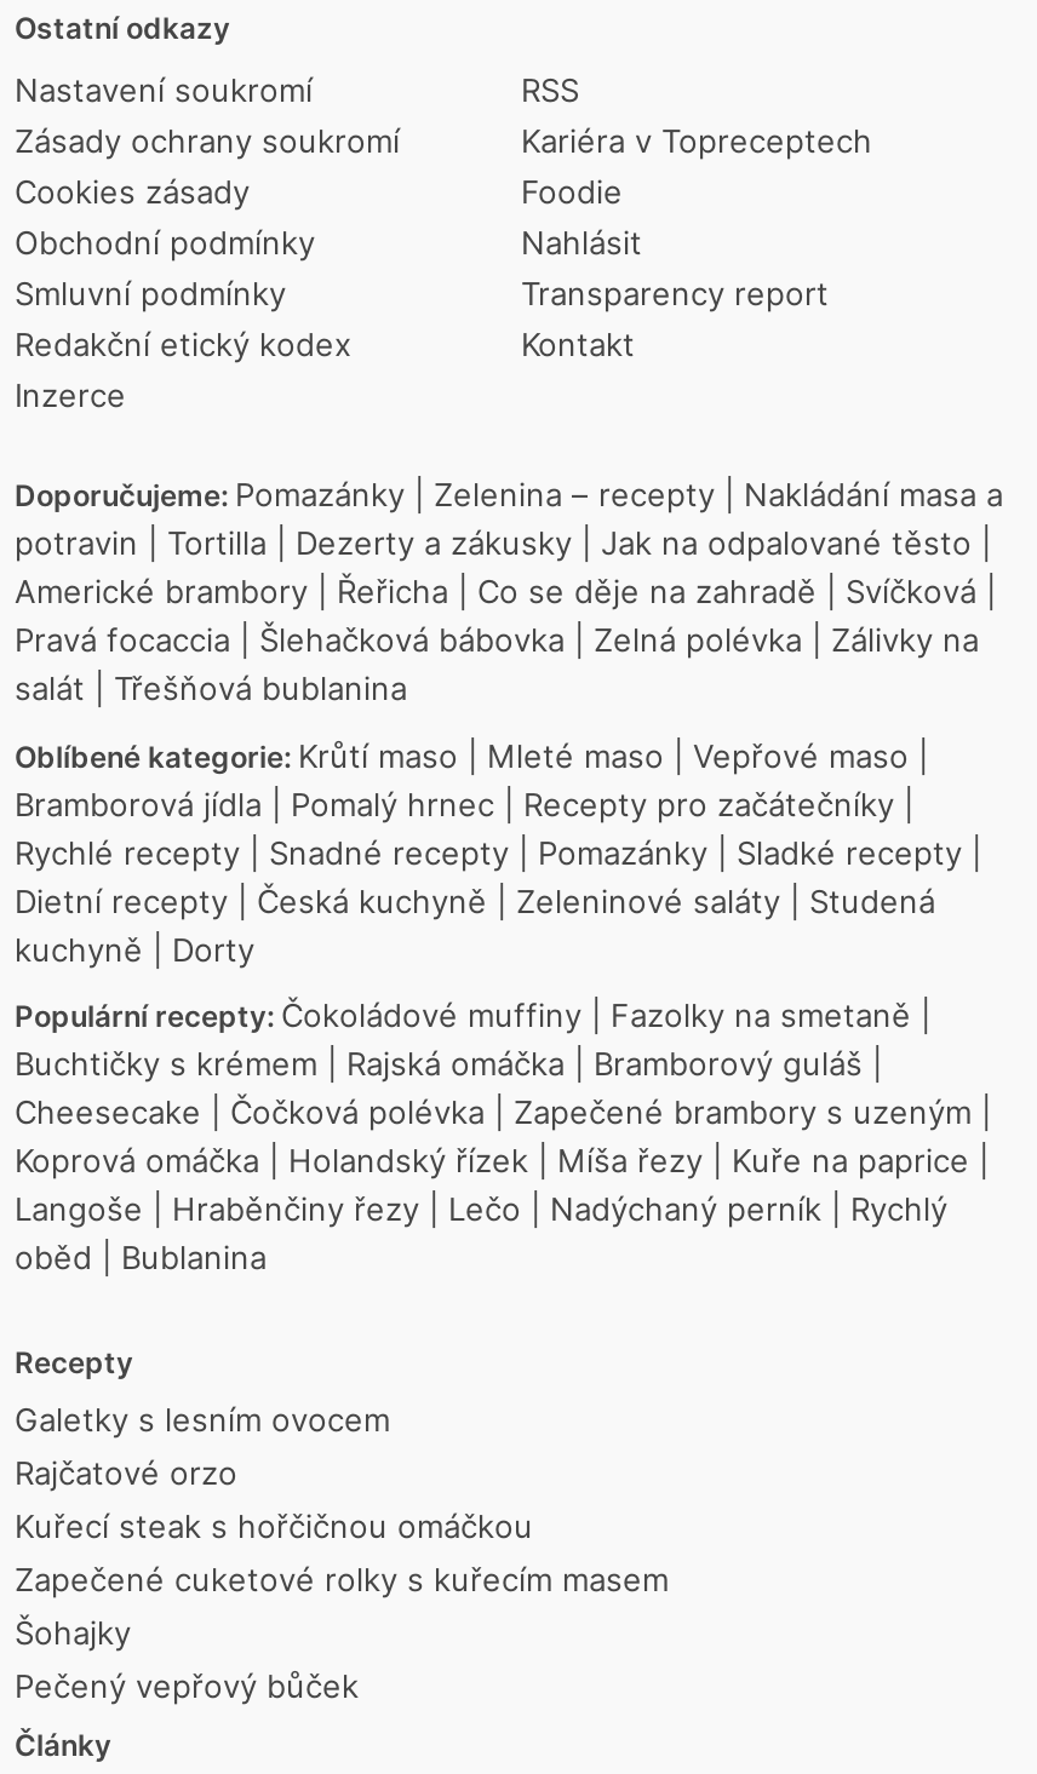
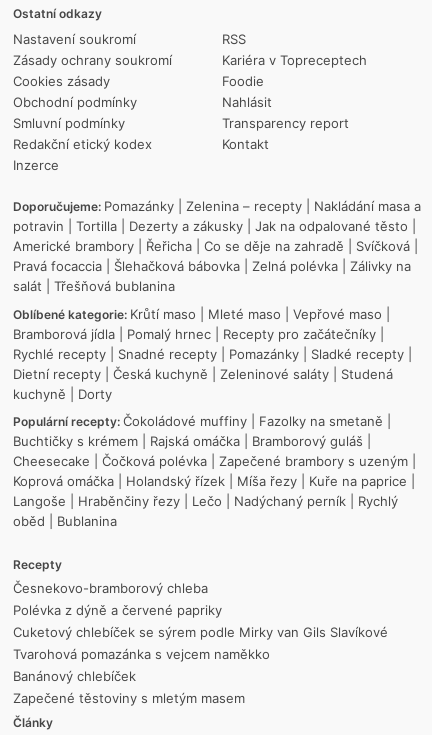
[15,1400,669,1705] Galetky s lesním ovocem | Rajčatové orzo | Kuřecí steak s hořčičnou omáčkou | Zapečené cuketové rolky s kuřecím masem | Šohajky | Pečený vepřový bůček -> [13,580,388,706] Česnekovo-bramborový chleba | Polévka z dýně a červené papriky | Cuketový chlebíček se sýrem podle Mirky van Gils Slavíkové | Tvarohová pomazánka s vejcem naměkko | Banánový chlebíček | Zapečené těstoviny s mletým masem

